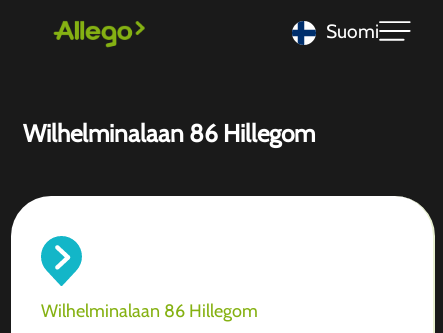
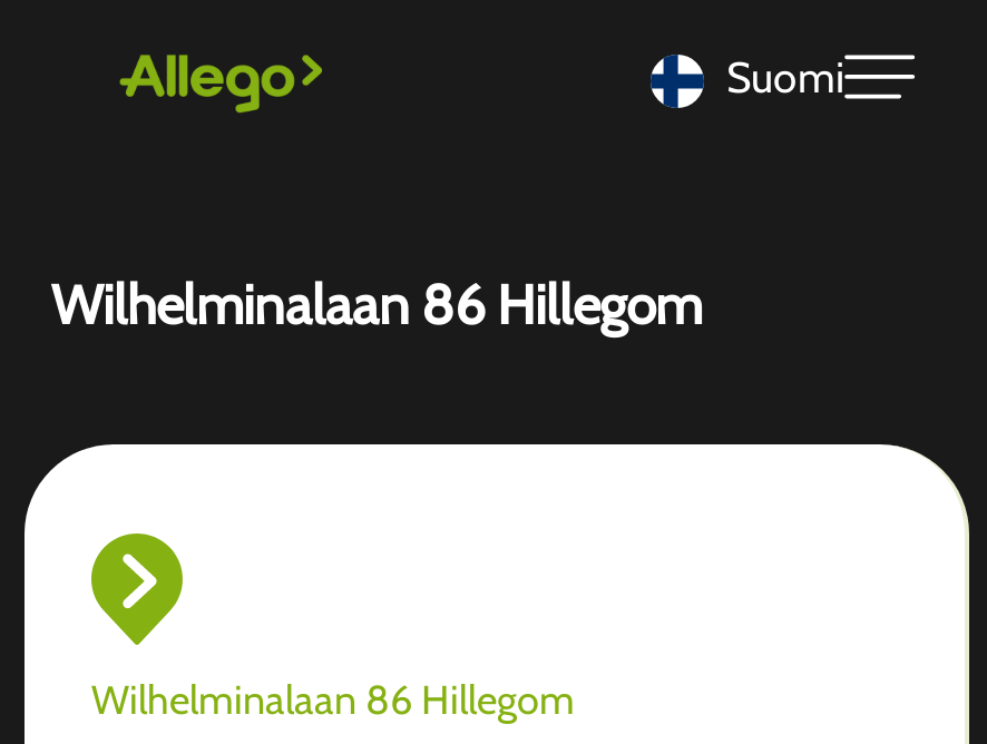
[40,235,83,287] [image] -> [89,531,185,647] [image]

